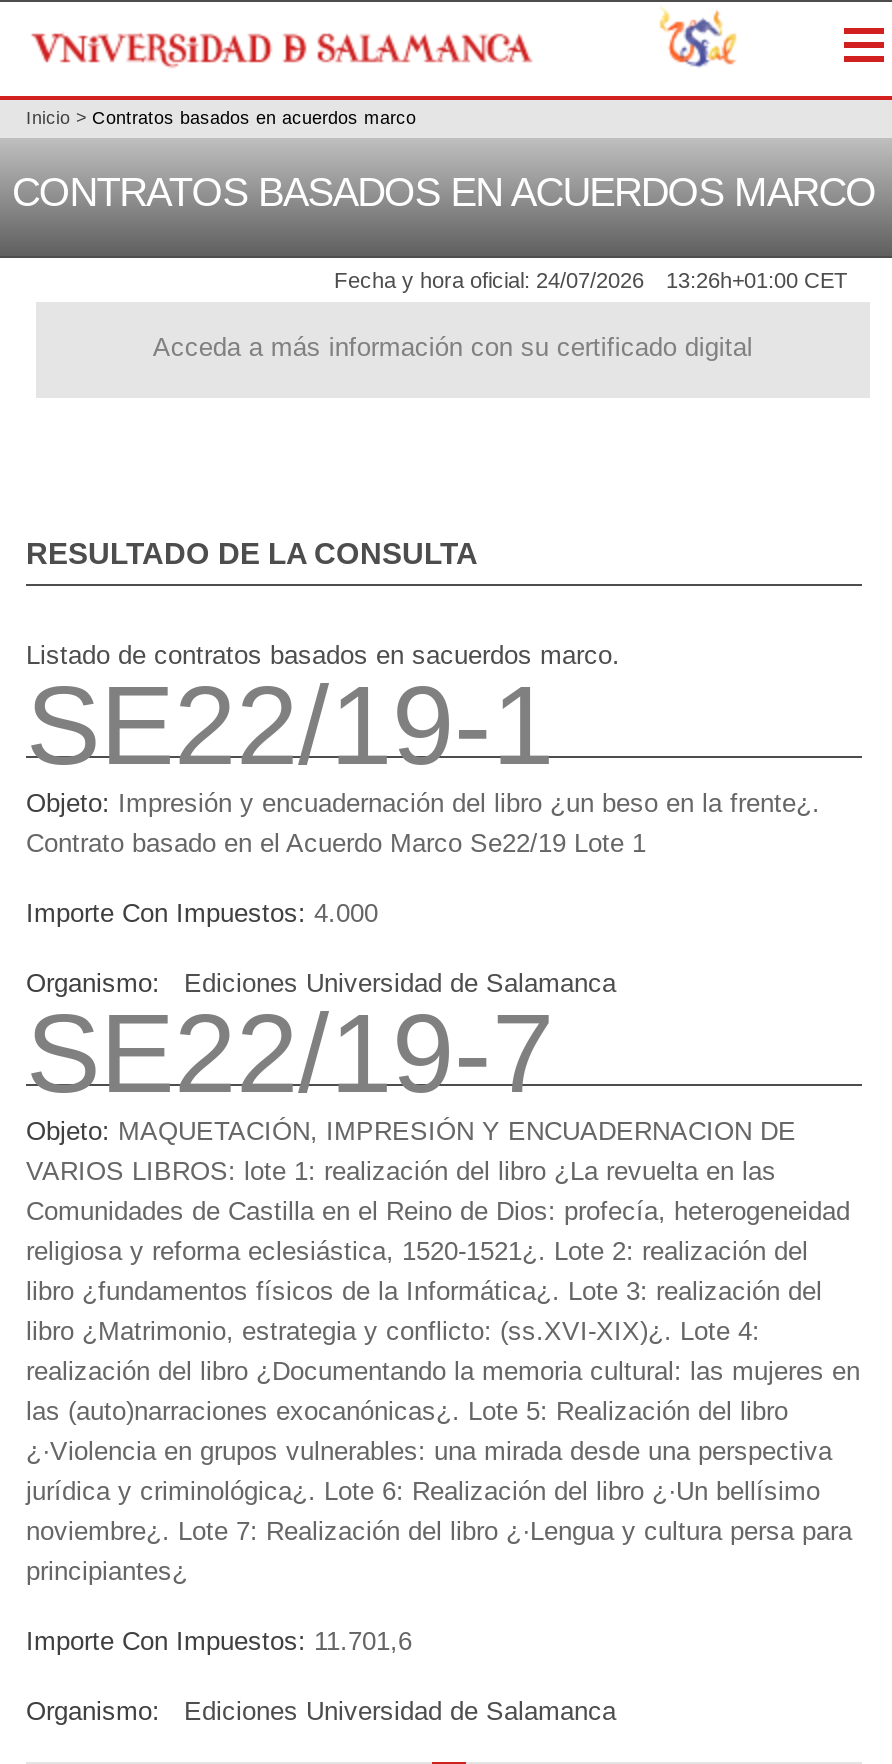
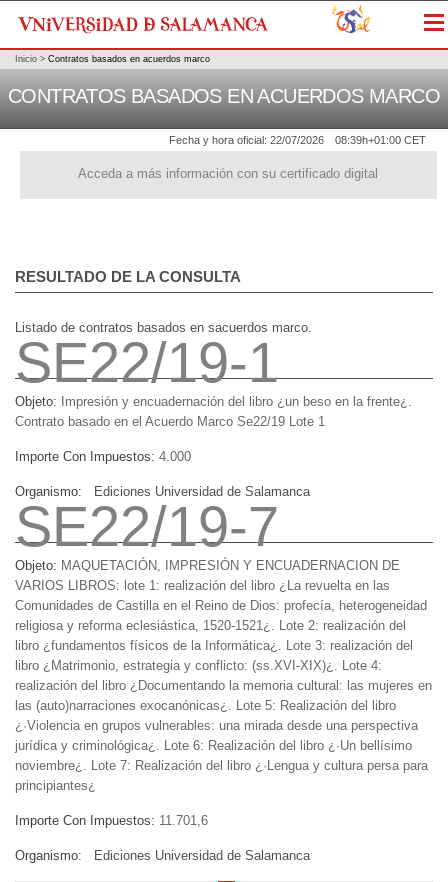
[334,269,644,293] Fecha y hora oficial: 24/07/2026 -> [169,134,324,146] Fecha y hora oficial: 22/07/2026
[666,269,848,293] 13:26h+01:00 CET -> [335,134,426,146] 08:39h+01:00 CET

